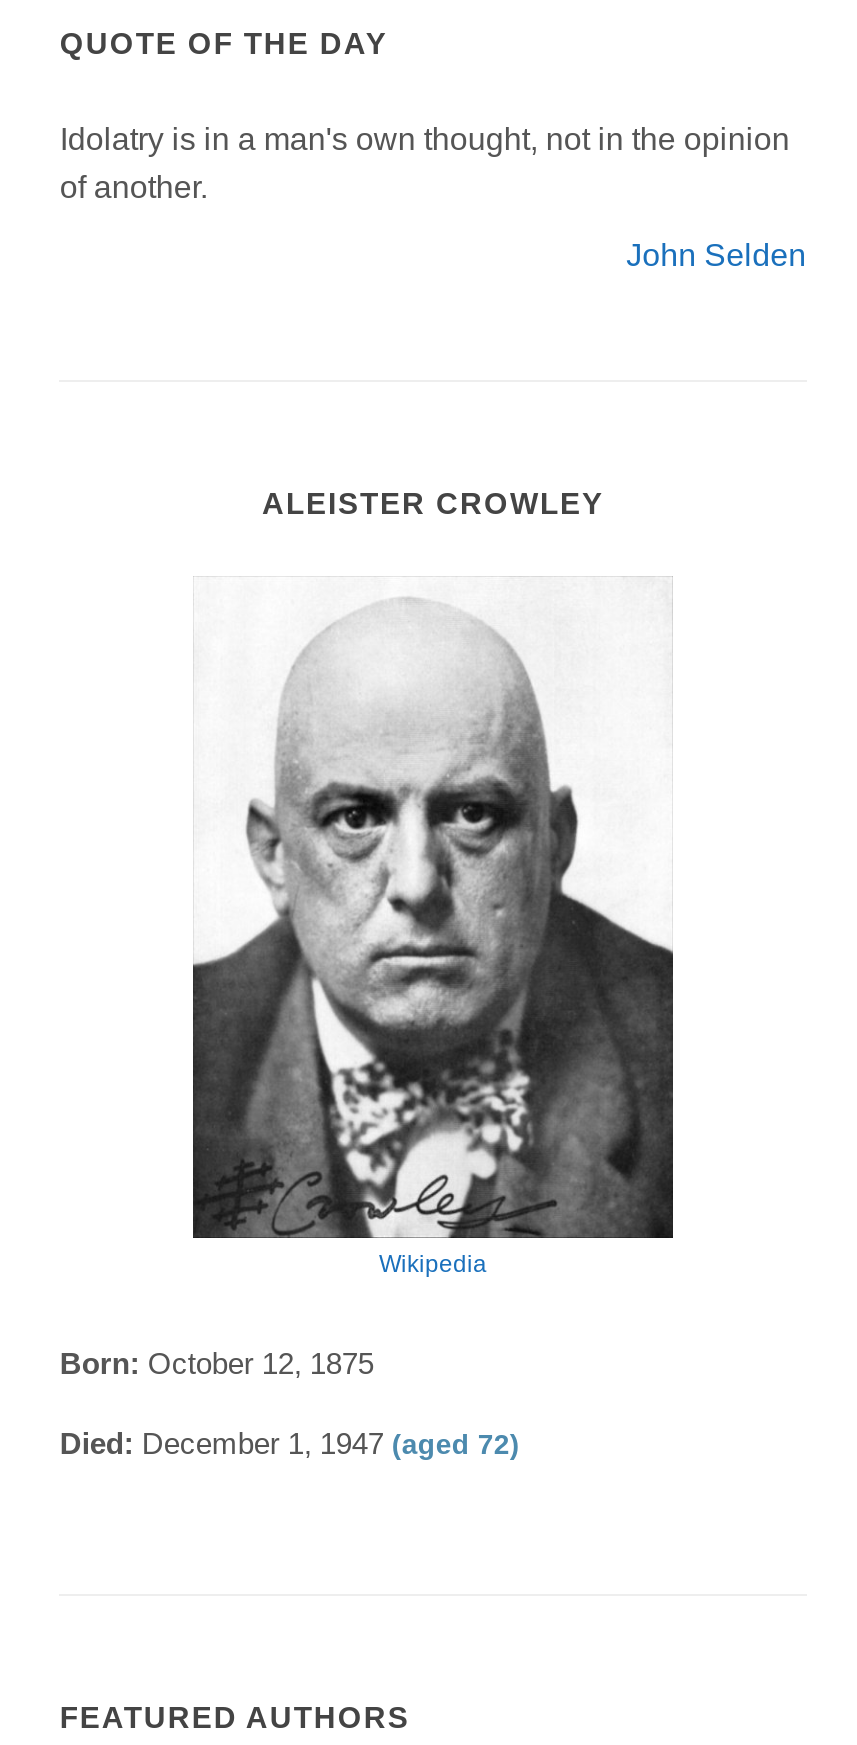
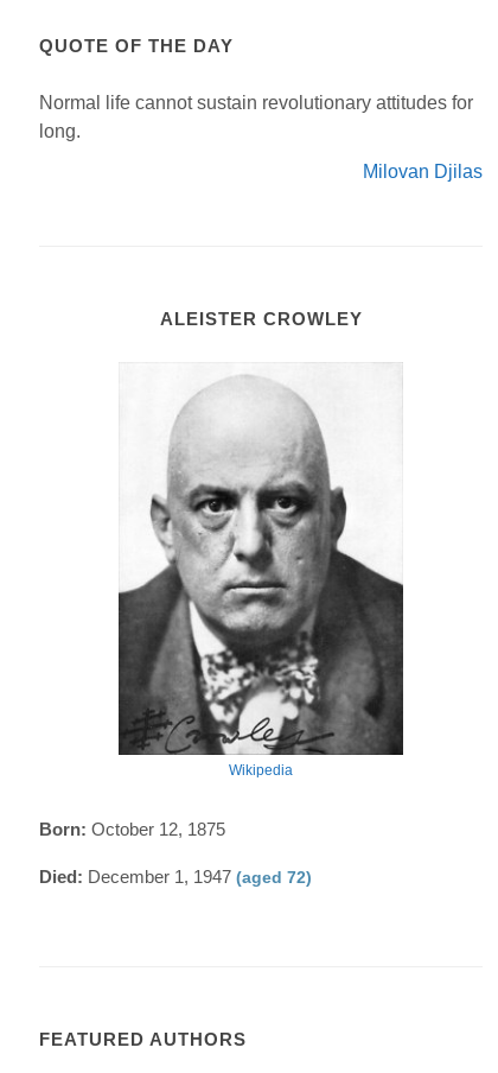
[60,123,790,205] Idolatry is in a man's own thought, not in the opinion | of another. -> [40,93,474,142] Normal life cannot sustain revolutionary attitudes for | long.
[626,239,806,273] John Selden -> [362,162,482,182] Milovan Djilas

